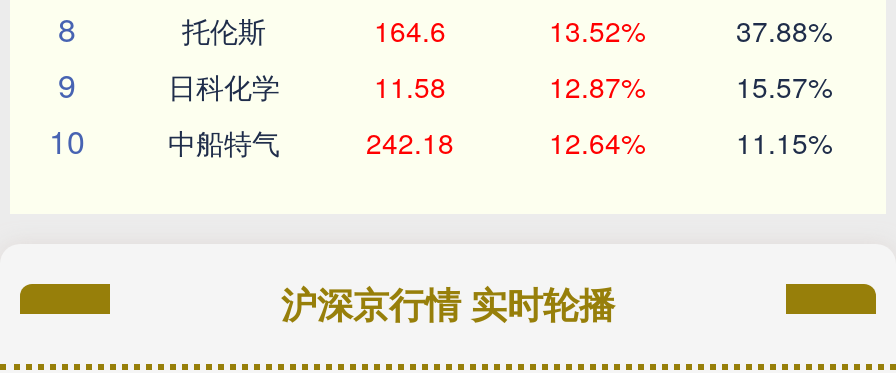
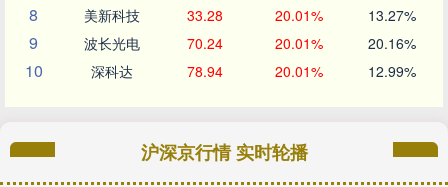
[182,10,832,50] 托伦斯 | 164.6 | 13.52% | 37.88% -> [84,5,416,25] 美新科技 | 33.28 | 20.01% | 13.27%
[168,66,832,106] 日科化学 | 11.58 | 12.87% | 15.57% -> [84,33,416,53] 波长光电 | 70.24 | 20.01% | 20.16%
[168,122,832,162] 中船特气 | 242.18 | 12.64% | 11.15% -> [91,61,416,81] 深科达 | 78.94 | 20.01% | 12.99%

